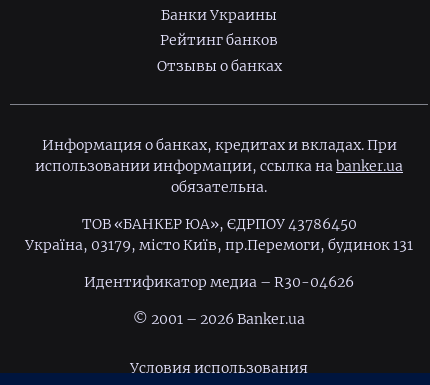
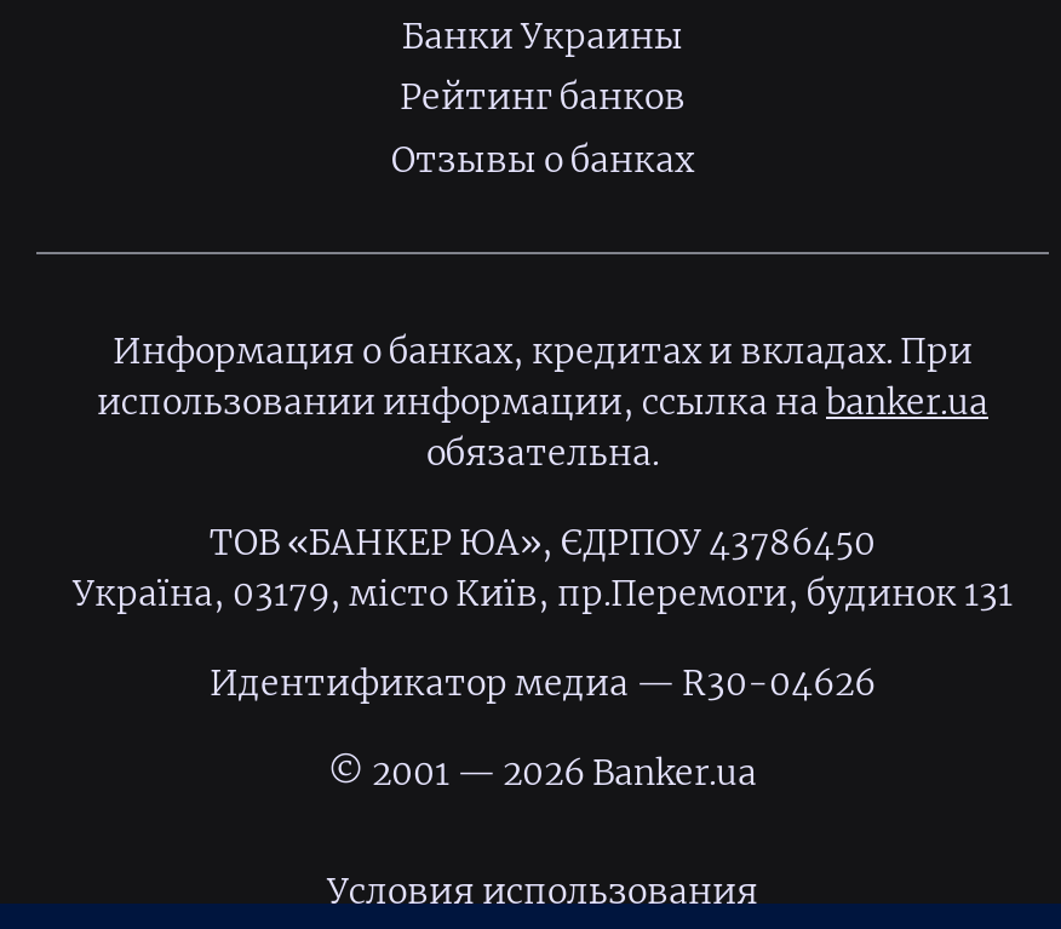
[84,272,354,290] Идентификатор медиа – R30-04626 -> [210,660,876,704] Идентификатор медиа — R30-04626
[133,309,305,327] © 2001 – 2026 Banker.ua -> [328,750,757,793] © 2001 — 2026 Banker.ua

